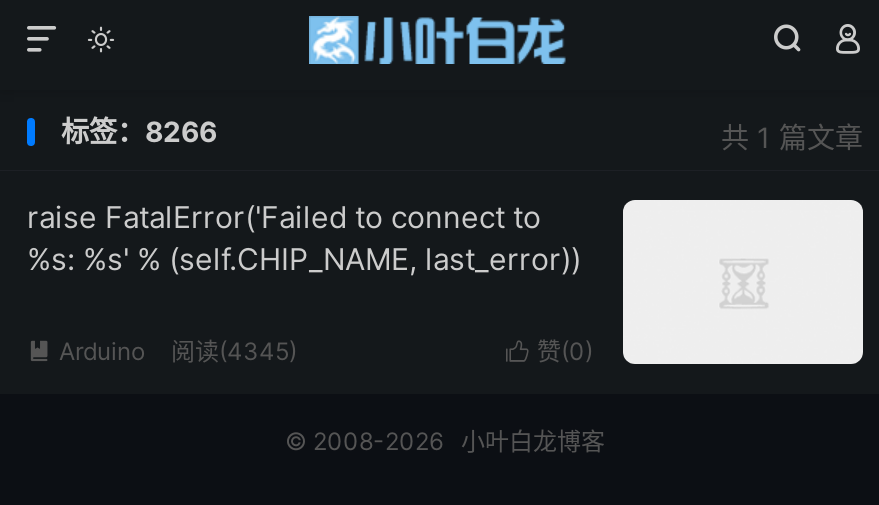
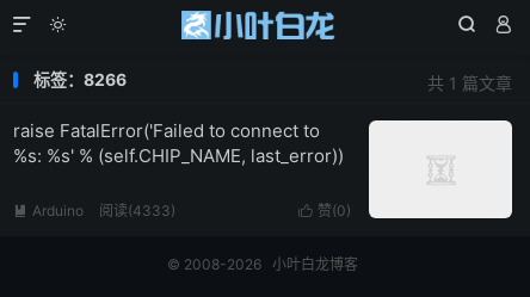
[171,336,297,366] 阅读(4345) -> [99,202,175,219] 阅读(4333)

